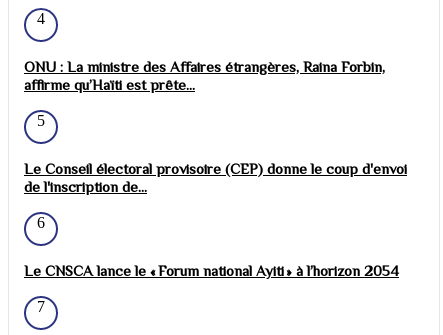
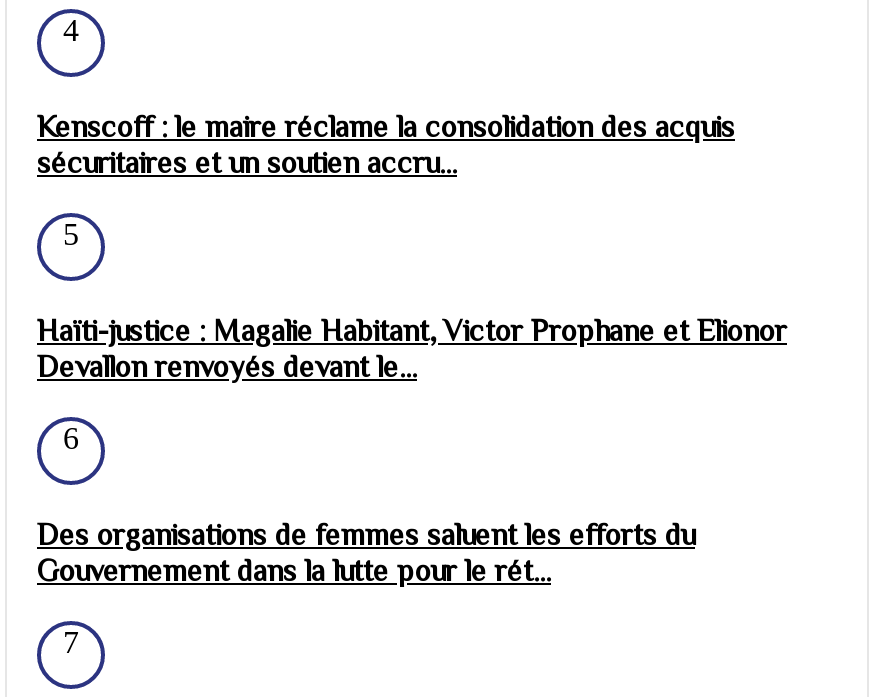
[24,58,385,93] ONU : La ministre des Affaires étrangères, Raina Forbin, | affirme qu’Haïti est prête... -> [37,109,735,179] Kenscoff : le maire réclame la consolidation des acquis | sécuritaires et un soutien accru...
[24,160,407,195] Le Conseil électoral provisoire (CEP) donne le coup d'envoi | de l'inscription de... -> [37,313,787,383] Haïti-justice : Magalie Habitant, Victor Prophane et Elionor | Devallon renvoyés devant le...
[24,262,399,279] Le CNSCA lance le « Forum national Ayiti » à l’horizon 2054 -> [37,517,695,587] Des organisations de femmes saluent les efforts du | Gouvernement dans la lutte pour le rét...

